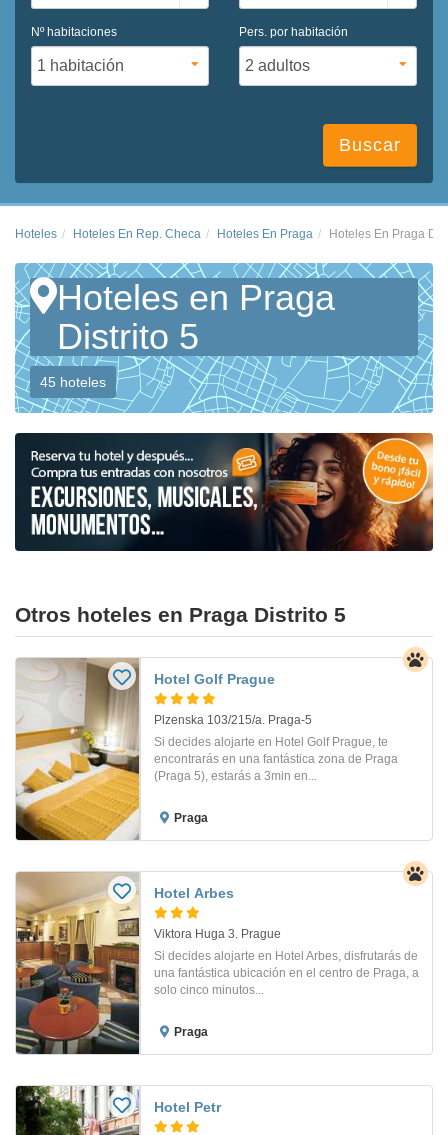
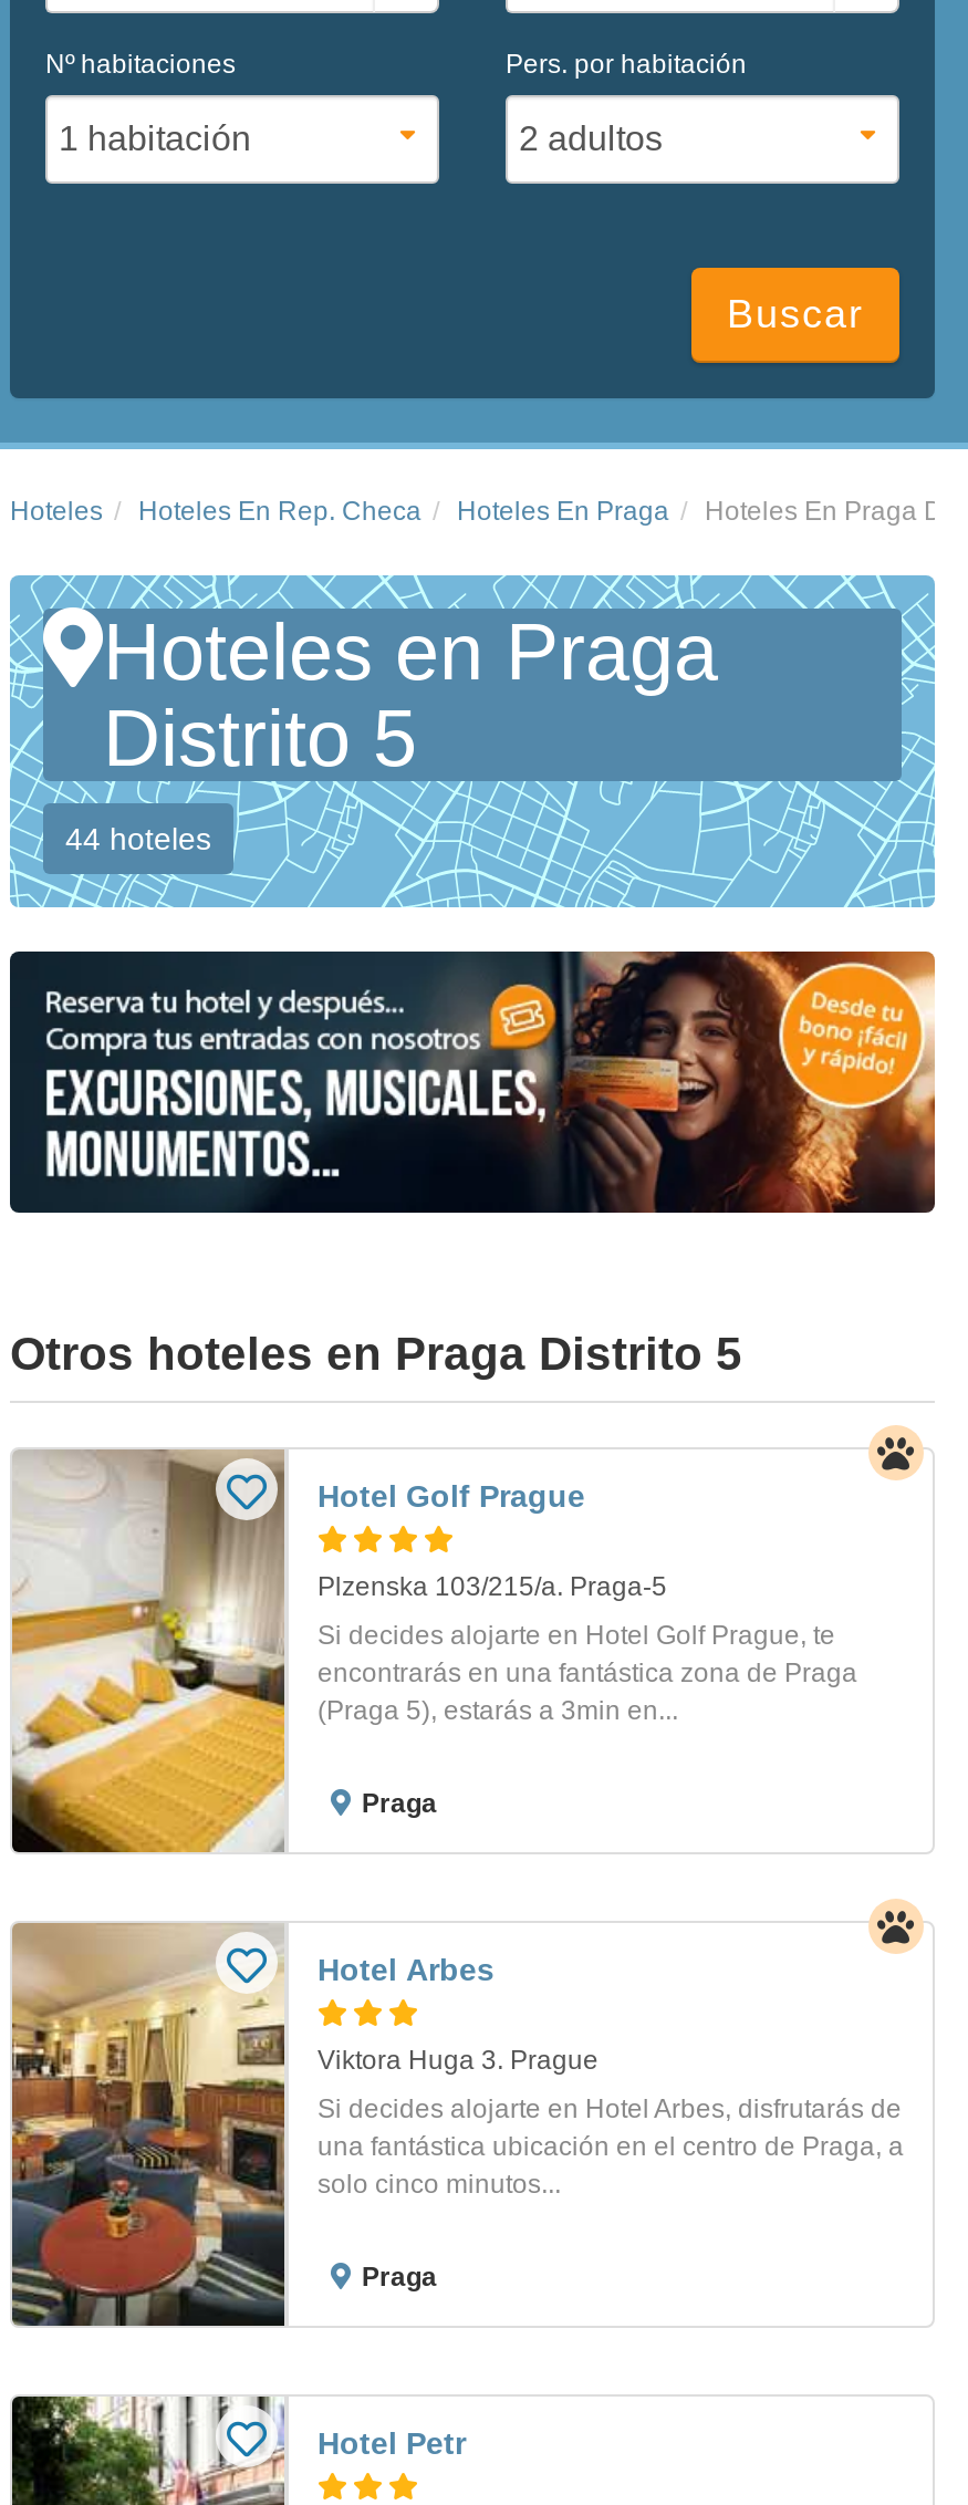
[40,374,106,390] 45 hoteles -> [65,820,211,856] 44 hoteles

